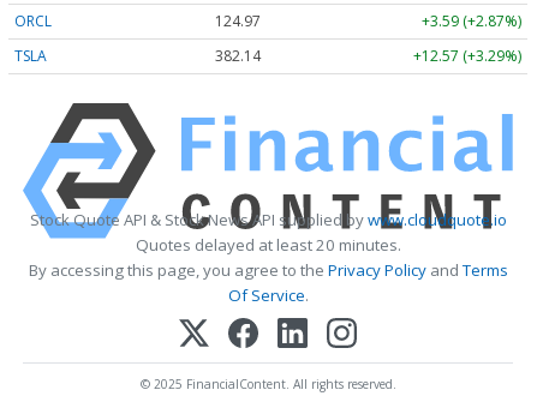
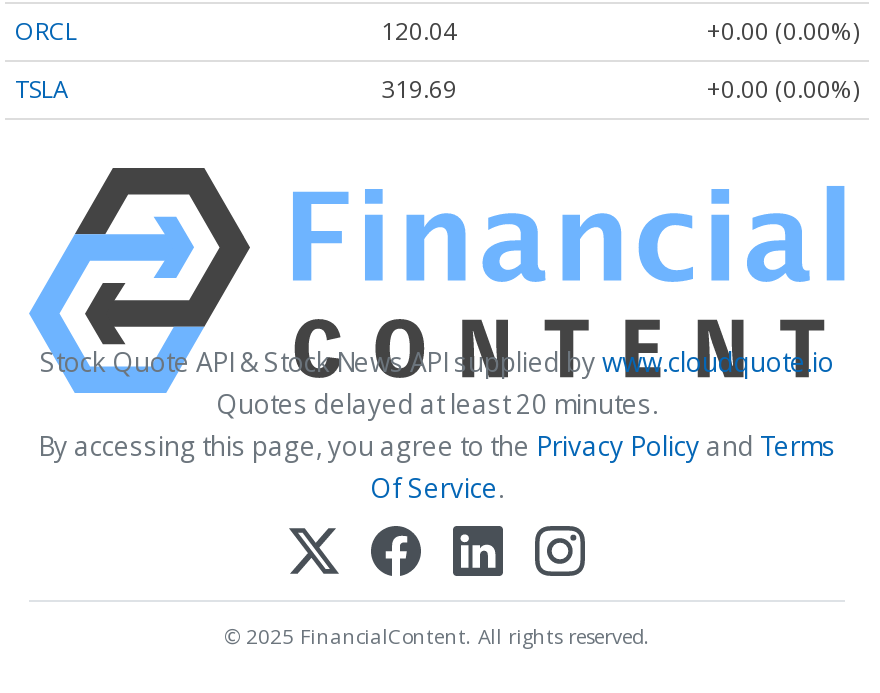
[215,11,261,31] 124.97 -> [381,14,457,48] 120.04
[422,11,521,31] +3.59 (+2.87%) -> [707,14,859,48] +0.00 (0.00%)
[215,46,261,66] 382.14 -> [381,72,457,106] 319.69
[413,46,521,66] +12.57 (+3.29%) -> [707,72,859,106] +0.00 (0.00%)

